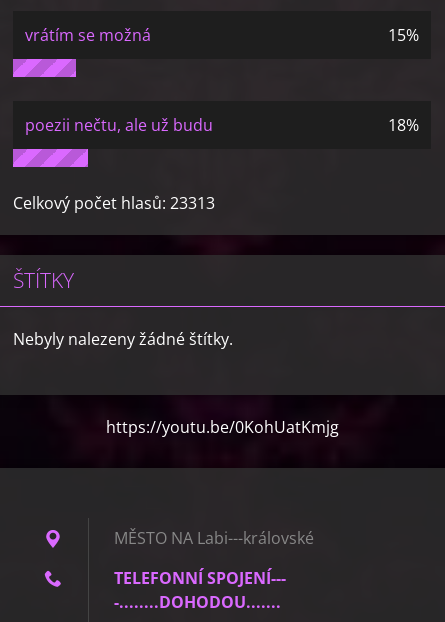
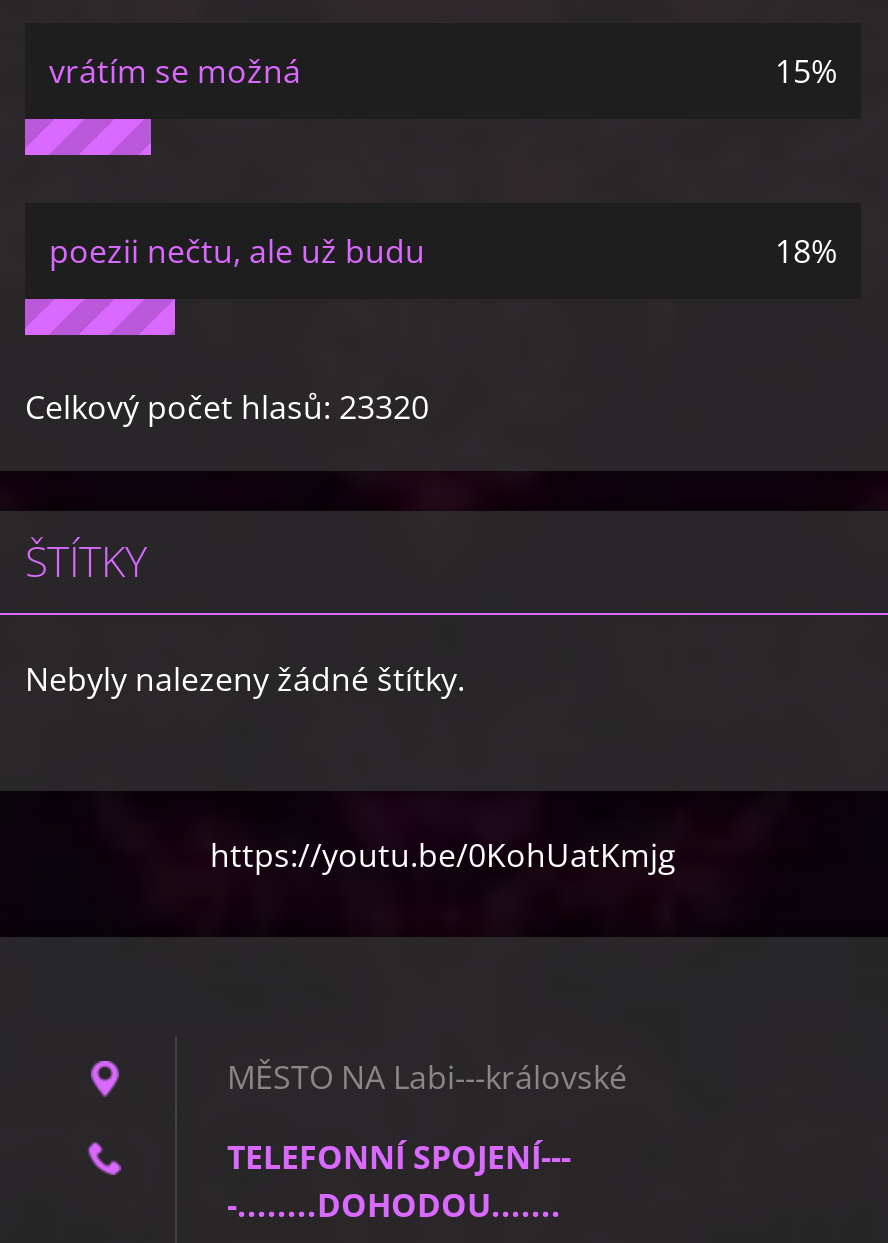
[13,192,215,214] Celkový počet hlasů: 23313 -> [25,385,429,429] Celkový počet hlasů: 23320

